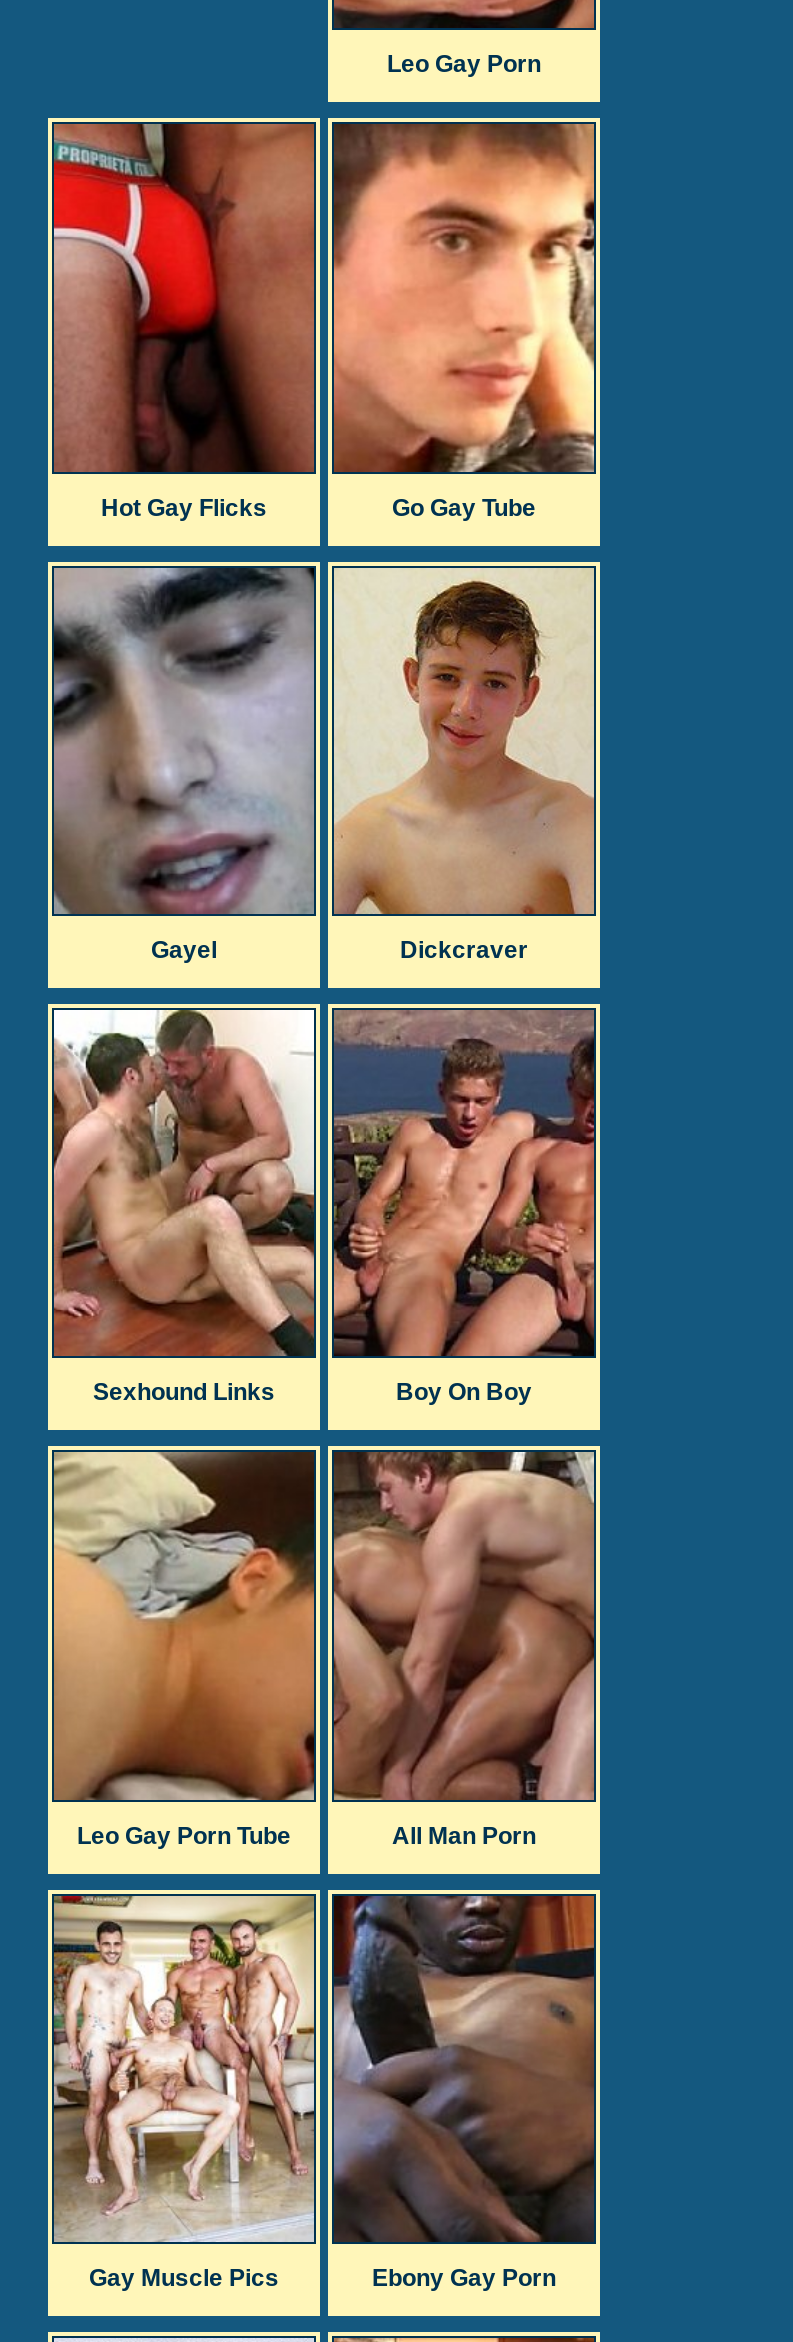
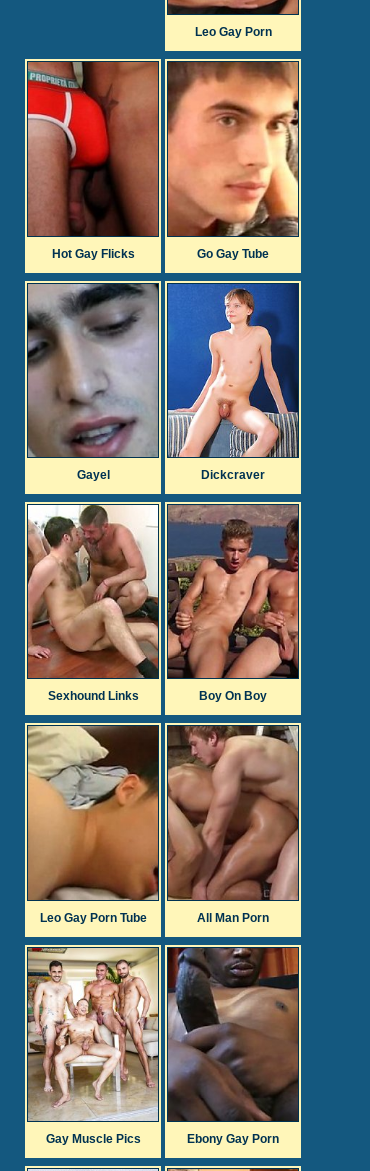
[334,568,596,916] [image] -> [167,283,299,458] [image]

